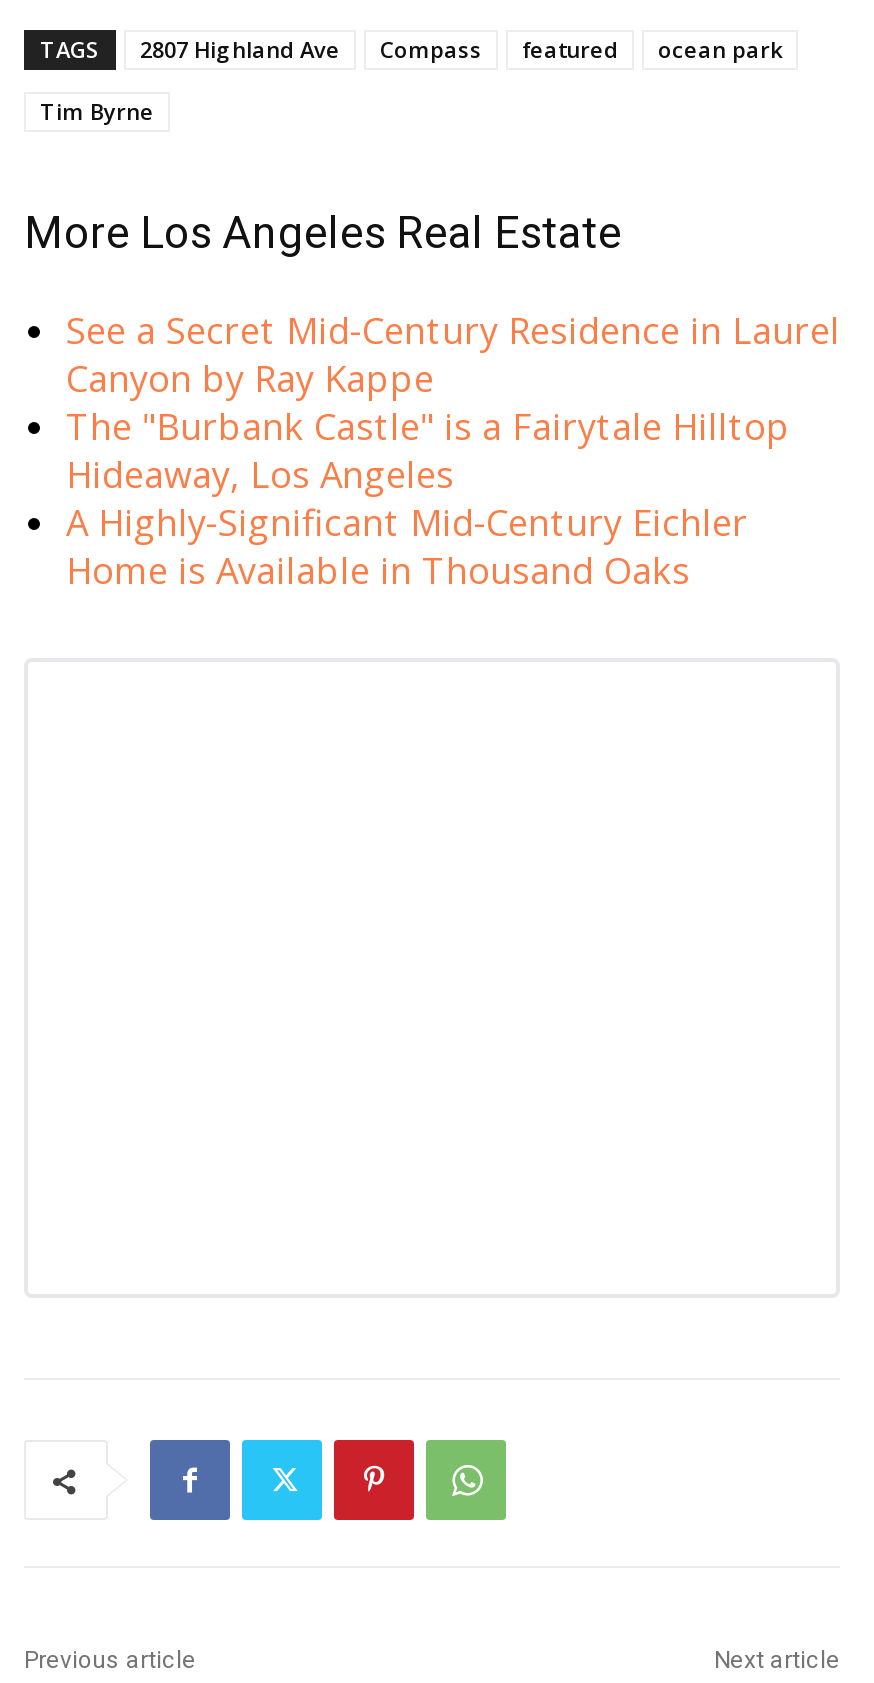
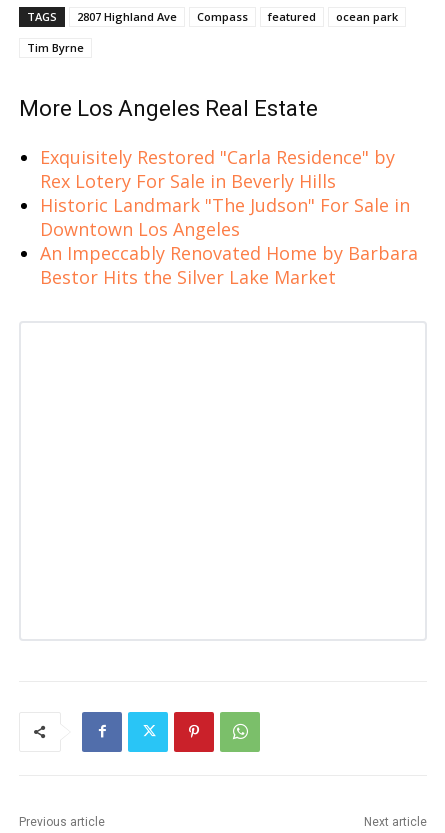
[66,307,840,595] See a Secret Mid-Century Residence in Laurel | Canyon by Ray Kappe | The "Burbank Castle" is a Fairytale Hilltop | Hideaway, Los Angeles | A Highly-Significant Mid-Century Eichler | Home is Available in Thousand Oaks -> [40,145,418,289] Exquisitely Restored "Carla Residence" by | Rex Lotery For Sale in Beverly Hills | Historic Landmark "The Judson" For Sale in | Downtown Los Angeles | An Impeccably Renovated Home by Barbara | Bestor Hits the Silver Lake Market

